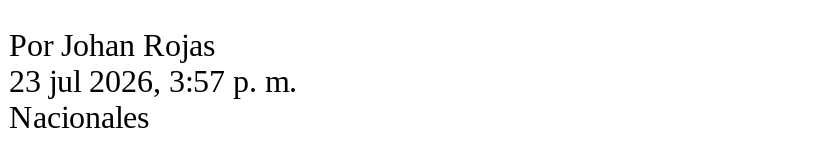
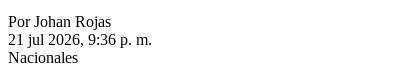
[9,65,297,99] 23 jul 2026, 3:57 p. m. -> [8,31,152,48] 21 jul 2026, 9:36 p. m.

